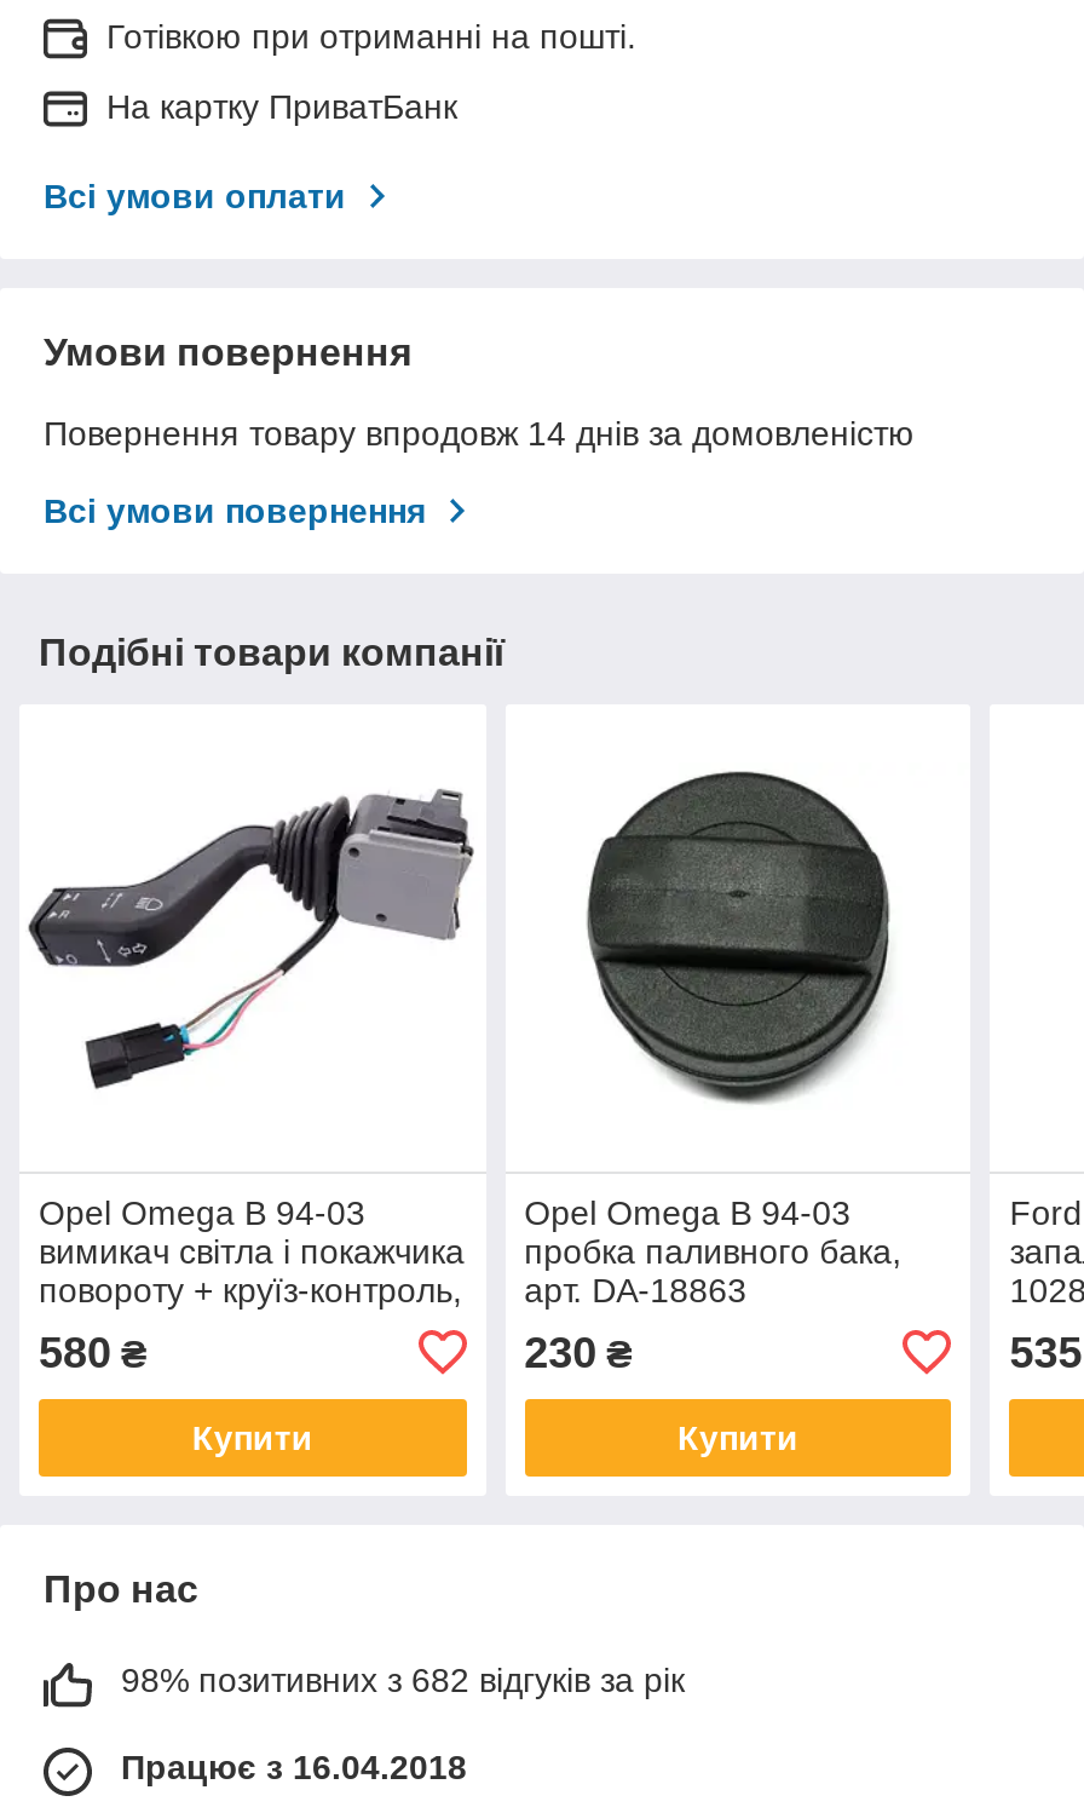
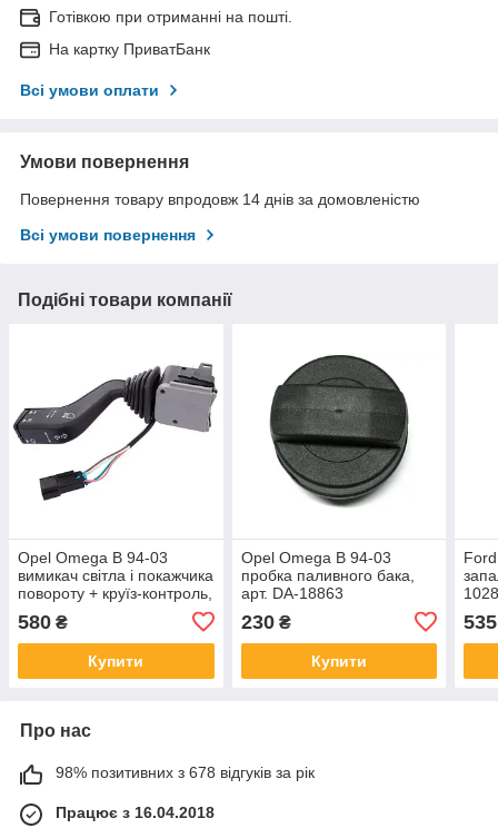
[121,1659,685,1698] 98% позитивних з 682 відгуків за рік -> [56,763,315,781] 98% позитивних з 678 відгуків за рік

